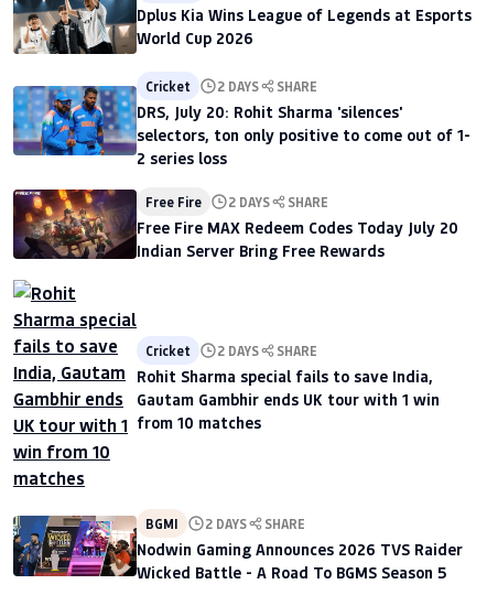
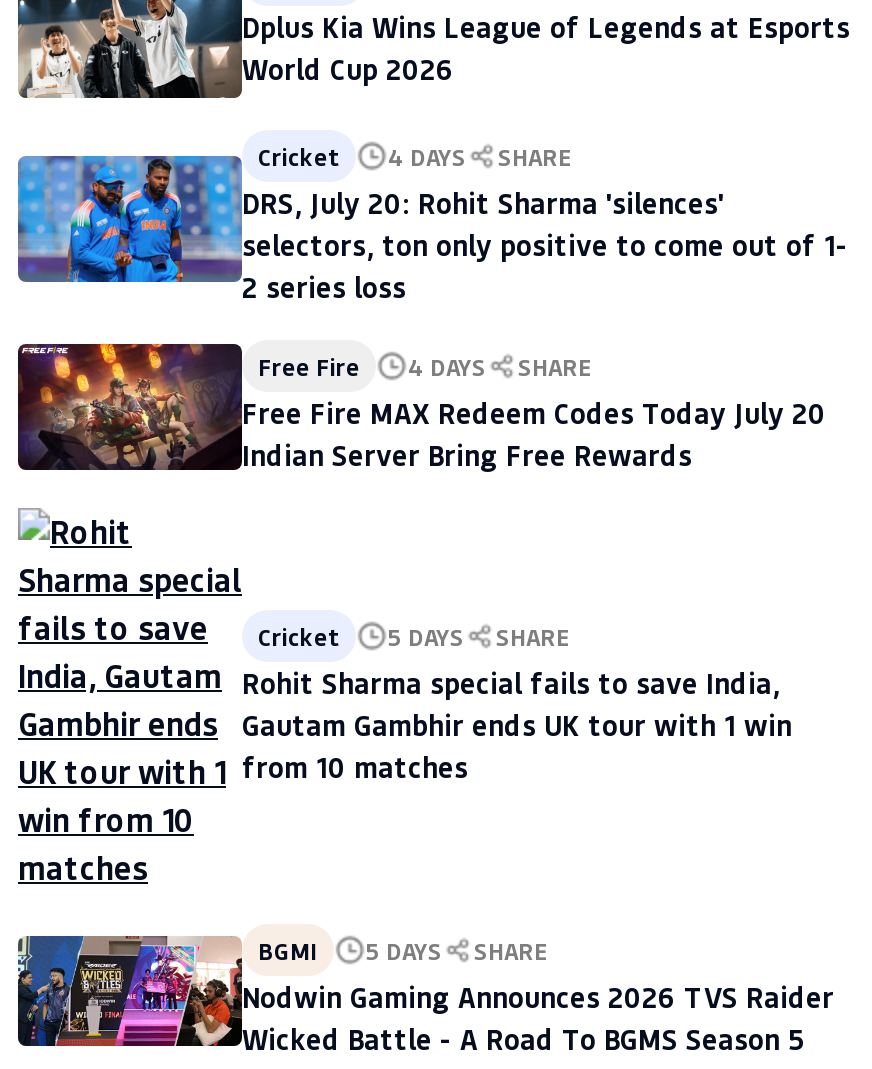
[145,77,317,94] Cricket 2 DAYS SHARE -> [258,139,572,171] Cricket 4 DAYS SHARE
[145,192,328,210] Free Fire 2 DAYS SHARE -> [258,349,592,381] Free Fire 4 DAYS SHARE
[145,342,317,359] Cricket 2 DAYS SHARE -> [258,620,570,652] Cricket 5 DAYS SHARE
[145,514,305,532] BGMI 2 DAYS SHARE -> [258,933,548,965] BGMI 5 DAYS SHARE

